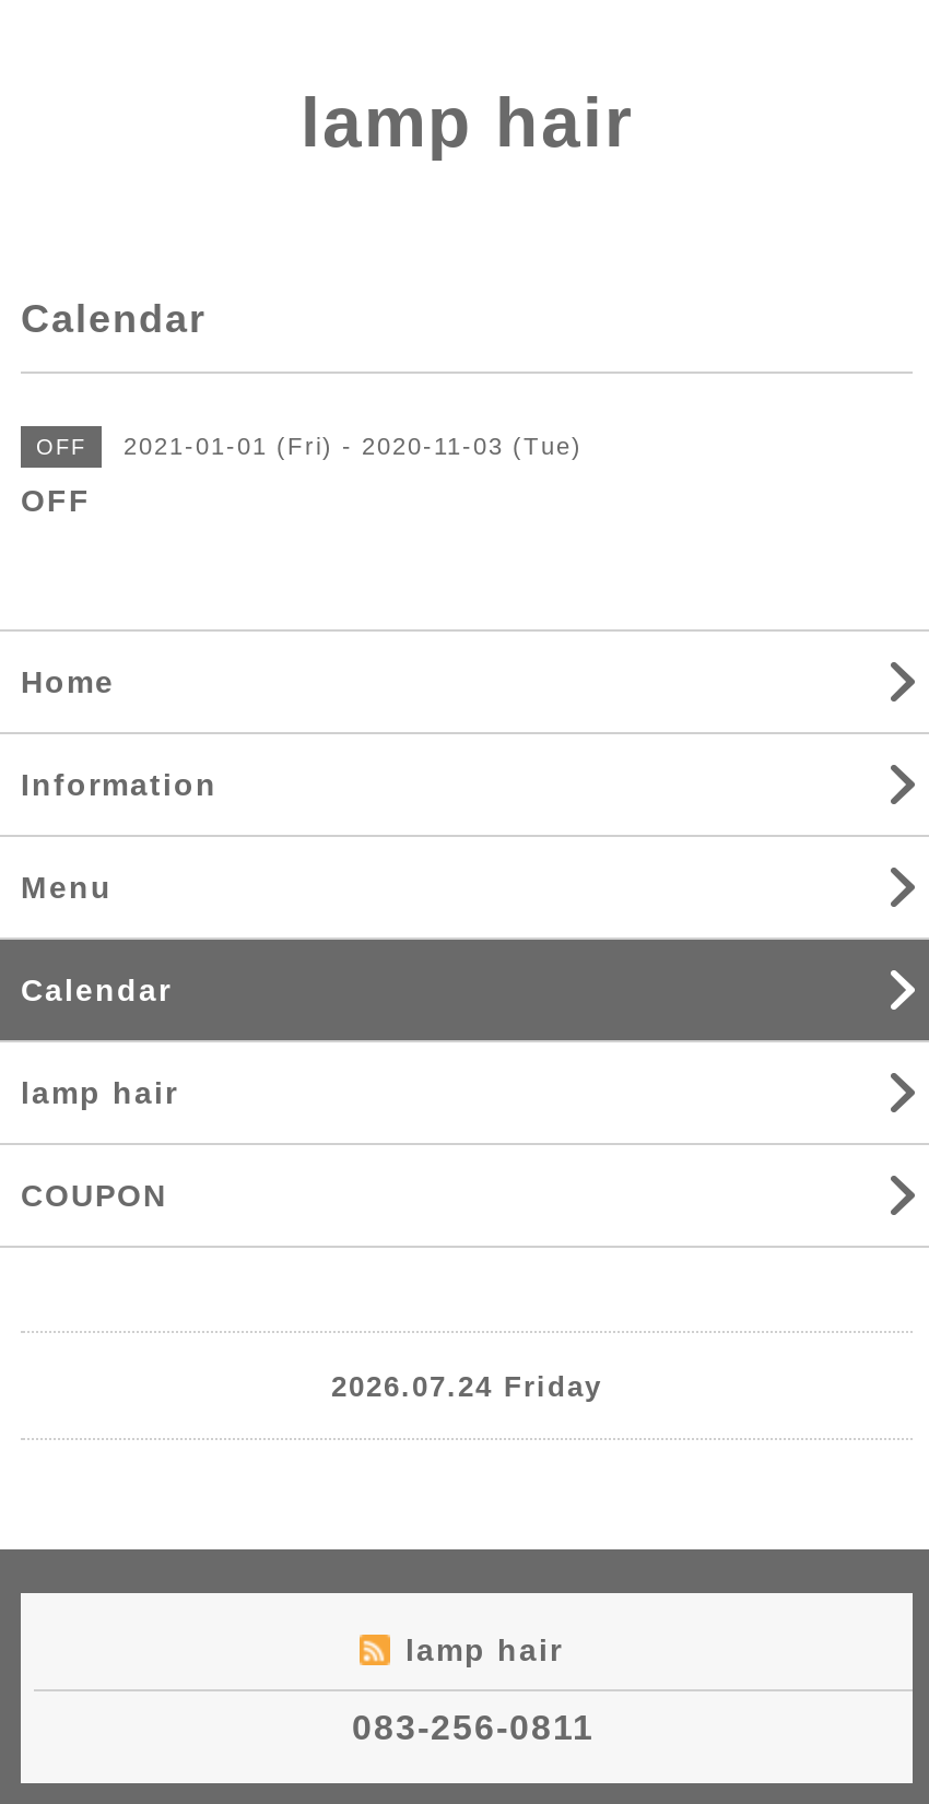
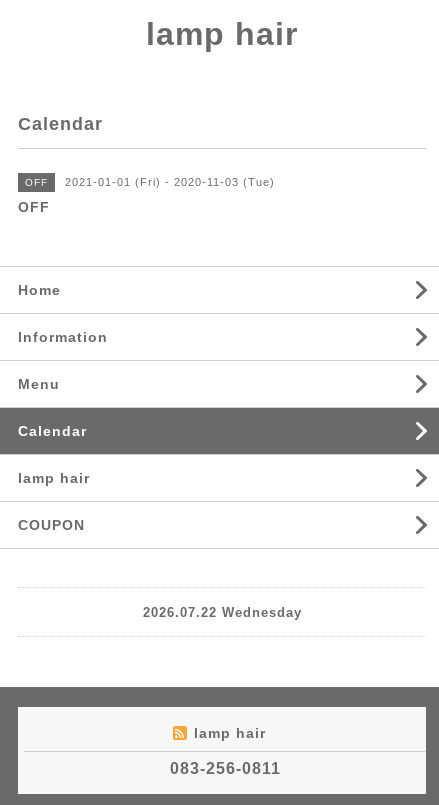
[331,1369,602,1402] 2026.07.24 Friday -> [142,604,301,619] 2026.07.22 Wednesday

